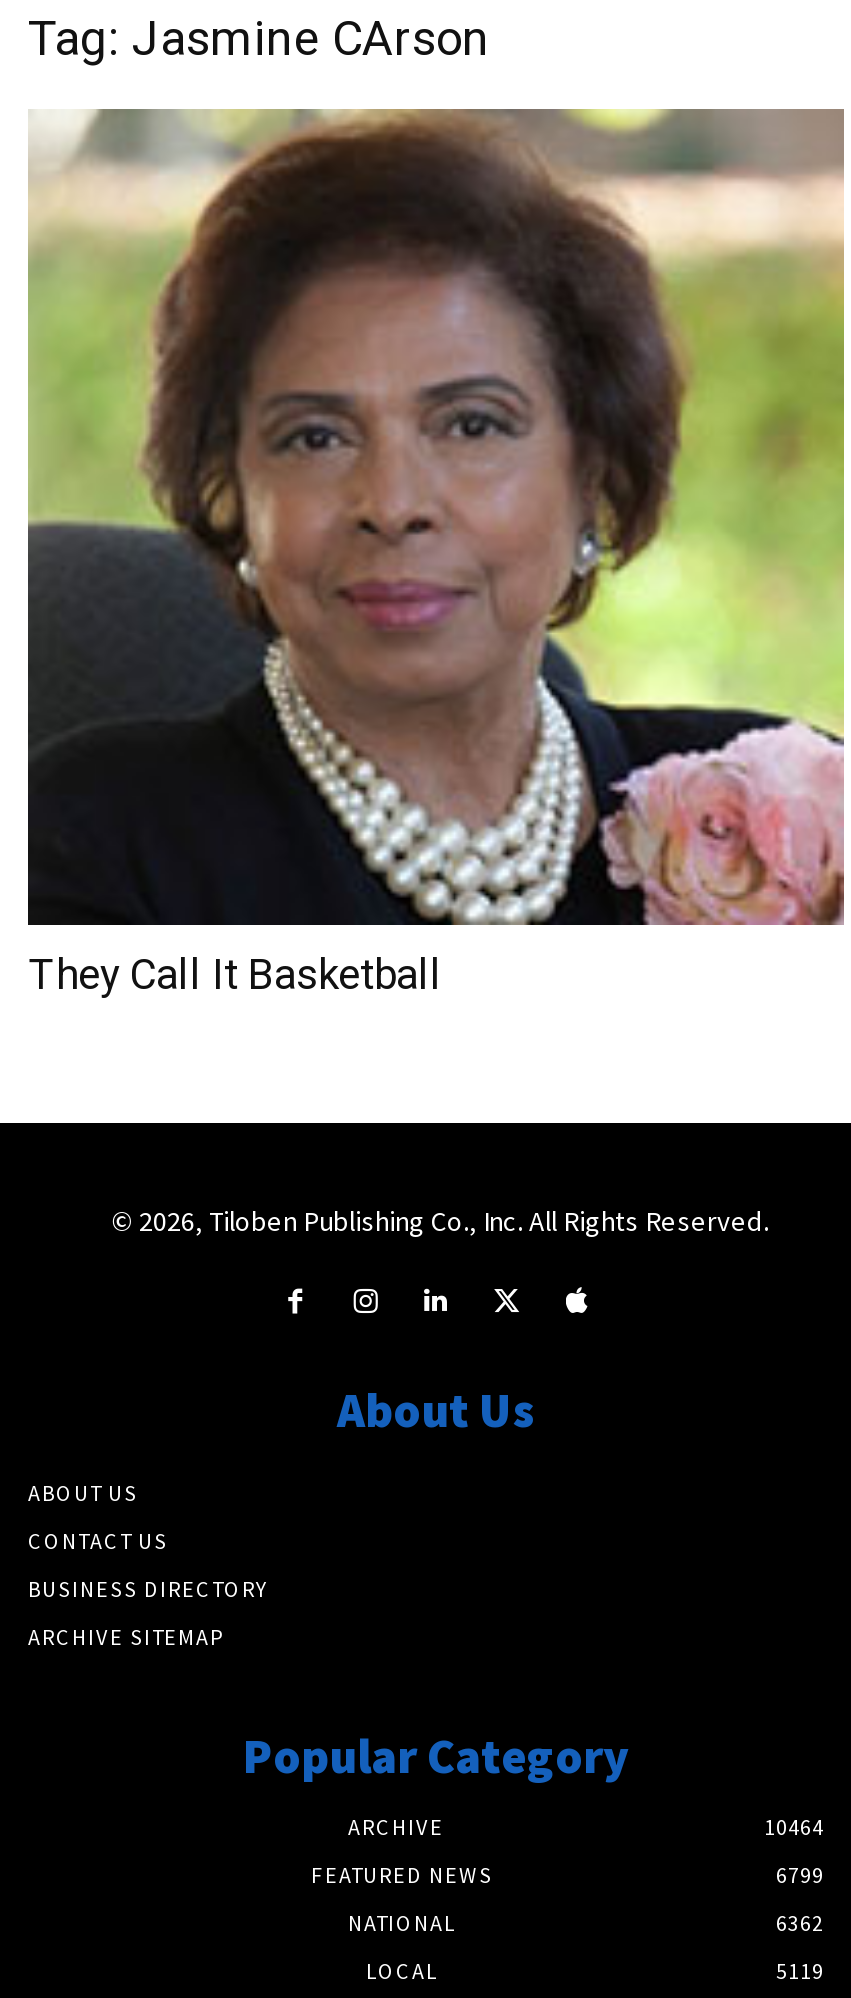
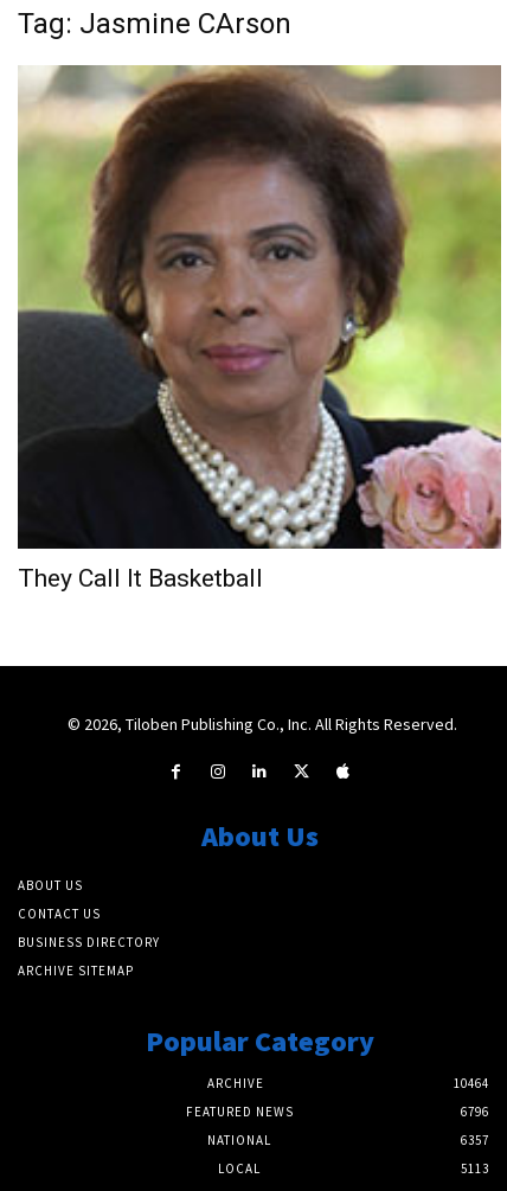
[776,1861,824,1889] 6799 -> [461,1103,489,1120] 6796
[776,1909,824,1937] 6362 -> [461,1132,489,1148] 6357
[776,1957,824,1985] 5119 -> [461,1160,489,1177] 5113

